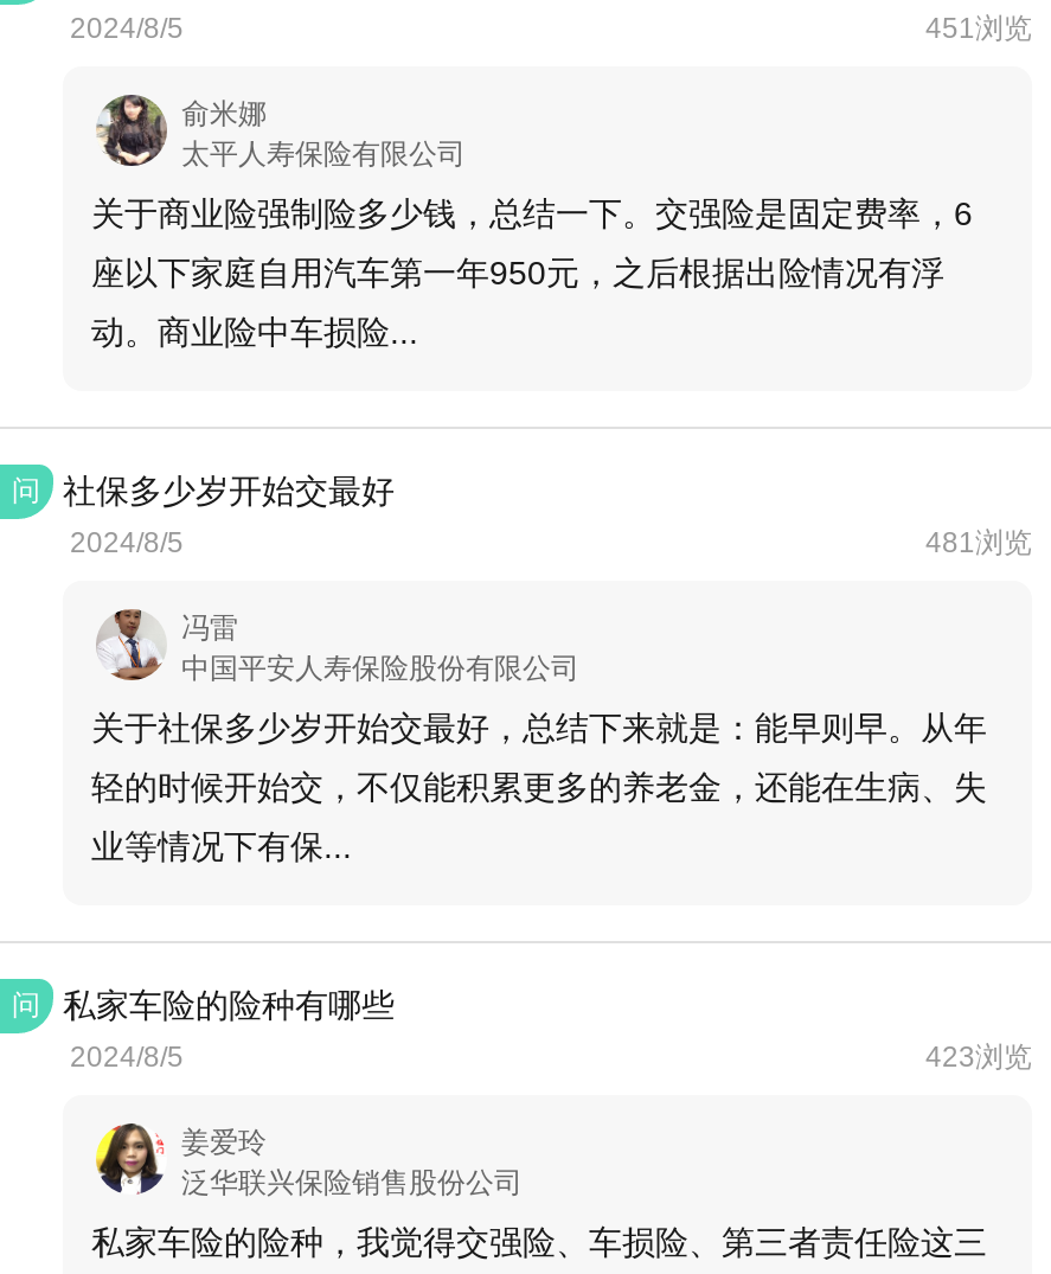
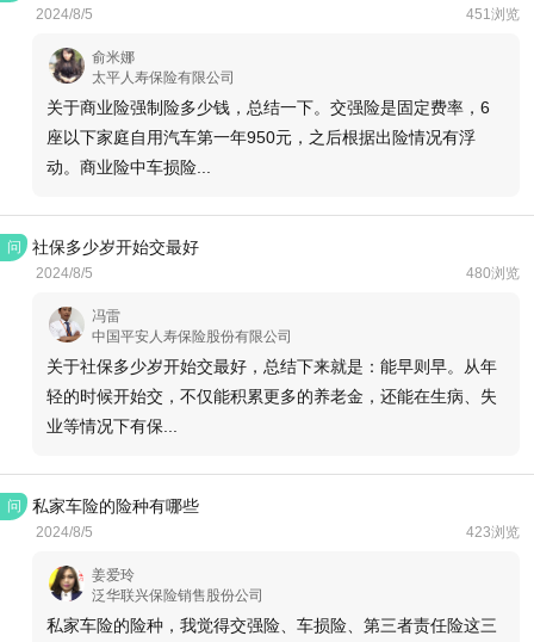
[925,526,1032,559] 481浏览 -> [466,265,520,282] 480浏览

